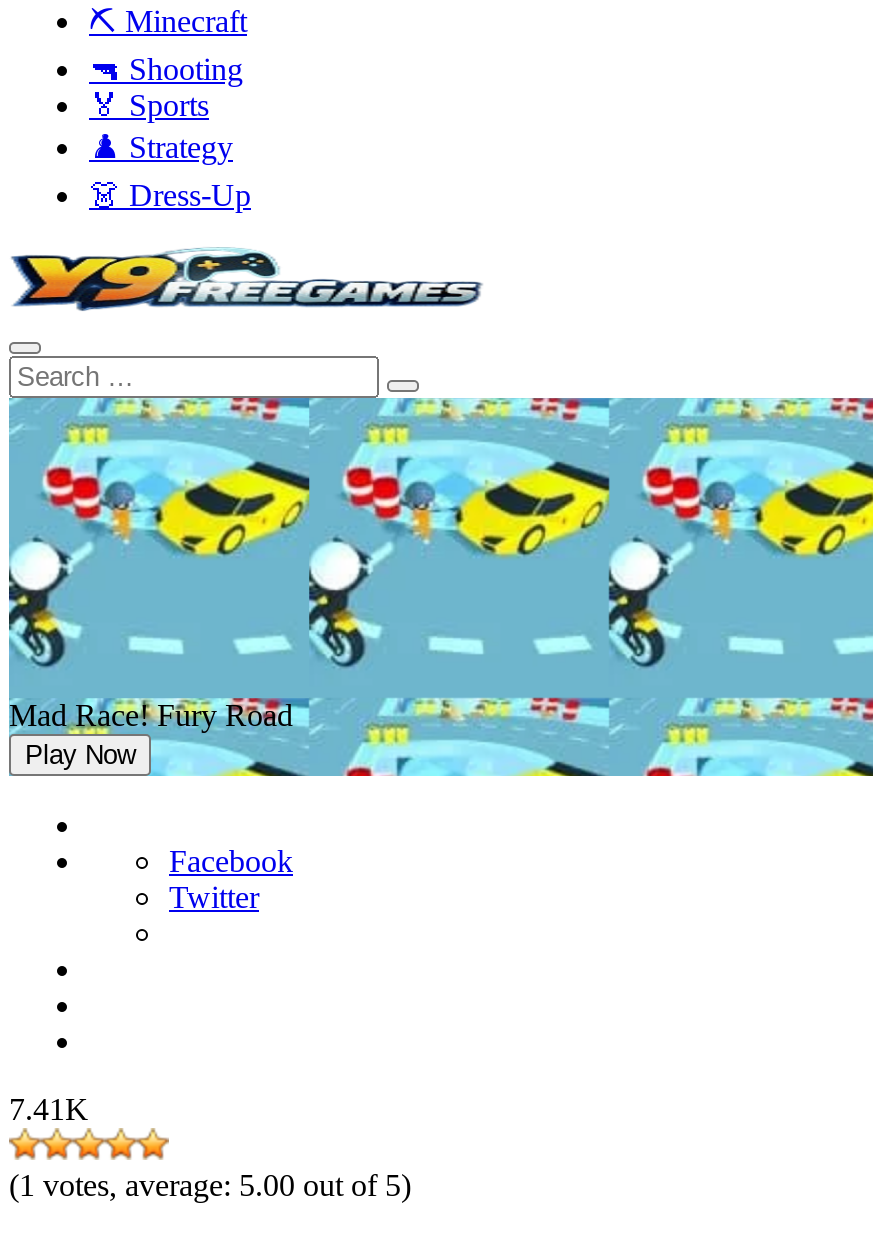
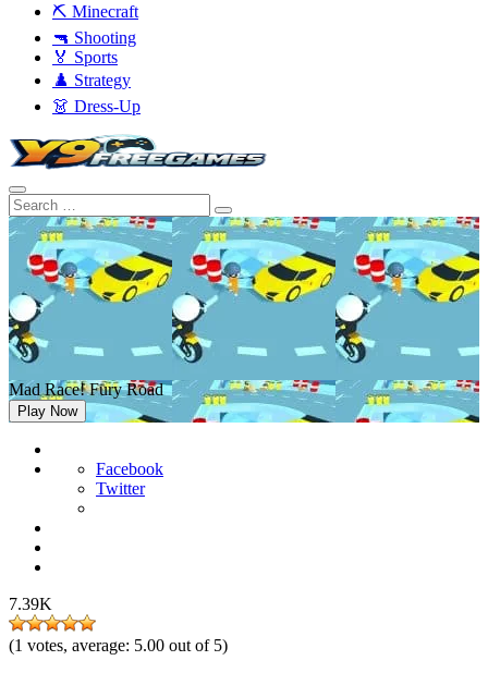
[9,1092,89,1126] 7.41K -> [9,595,52,613] 7.39K

